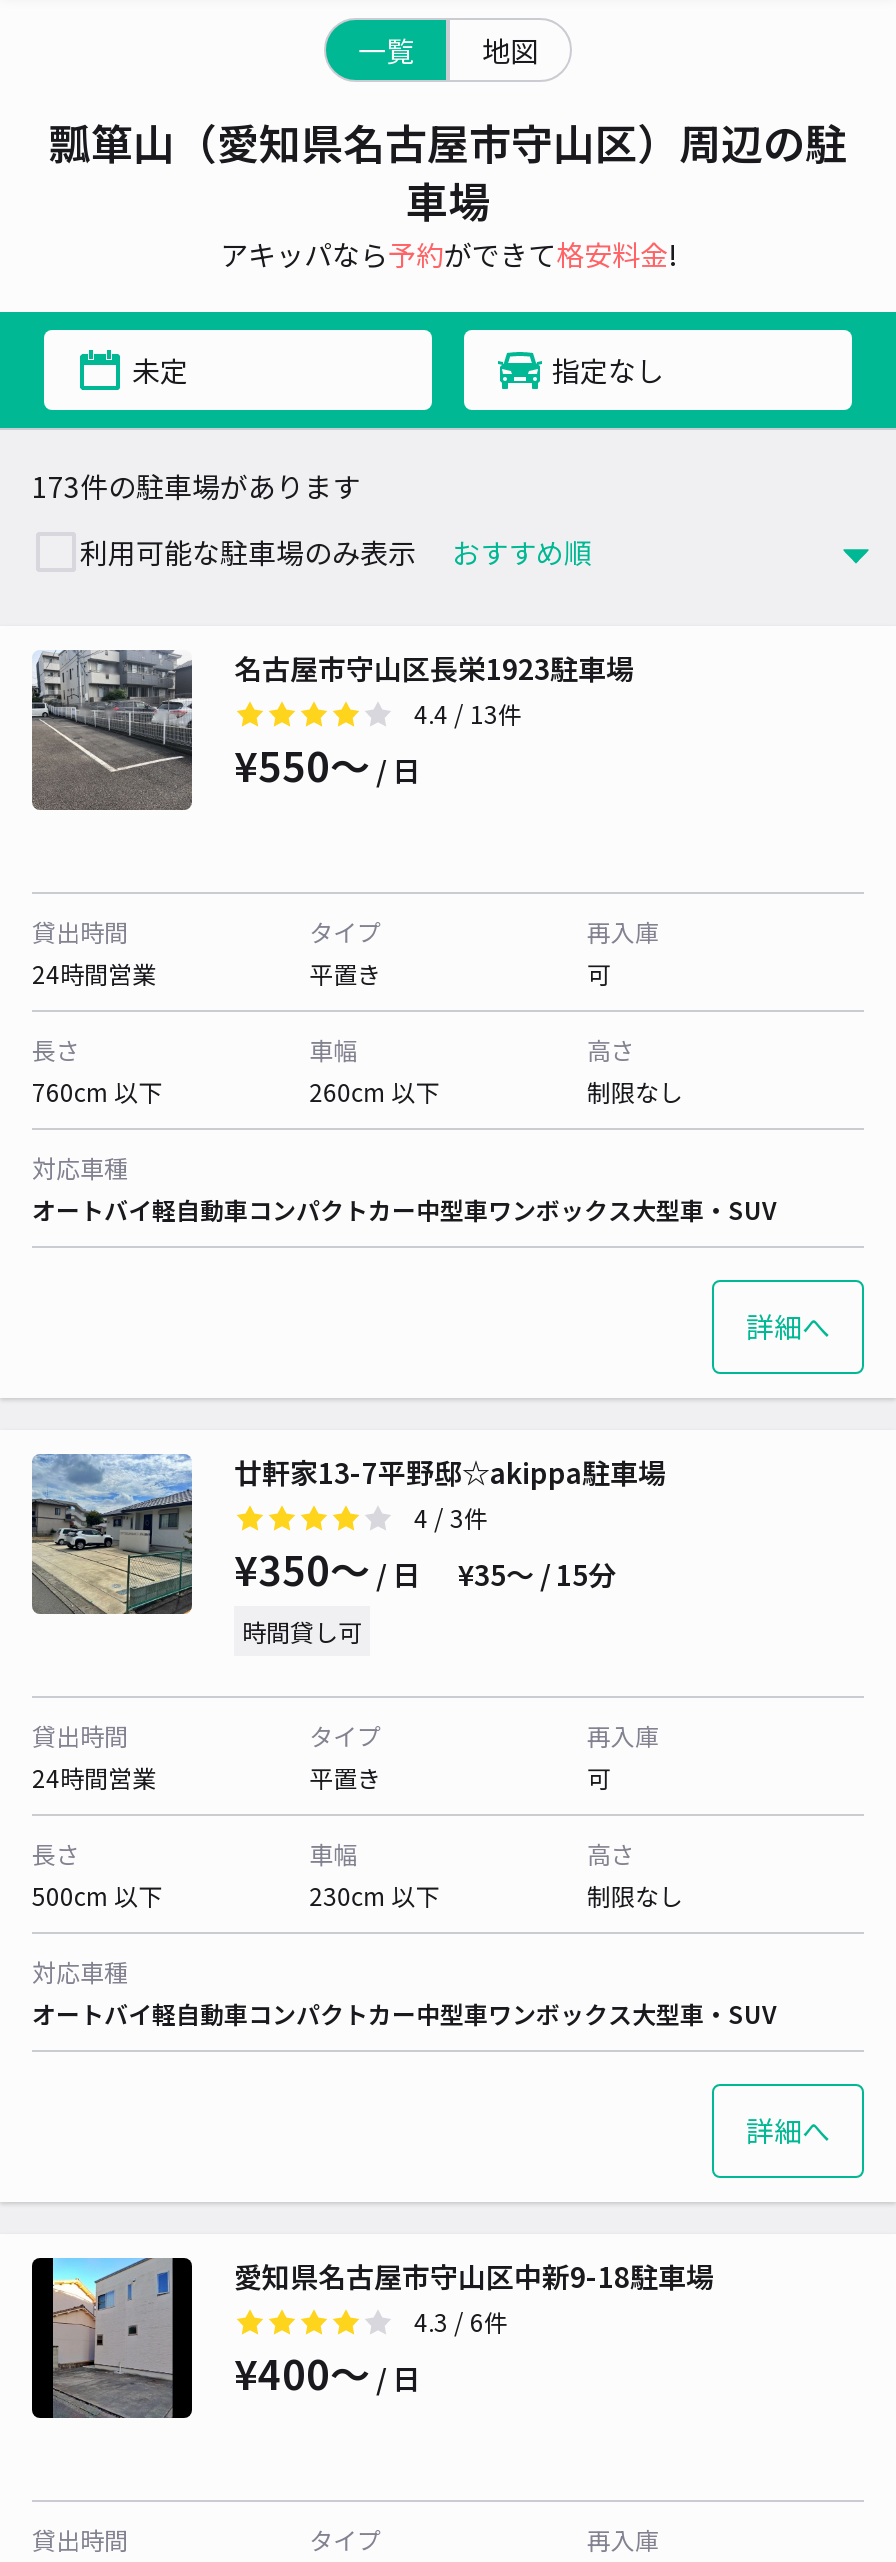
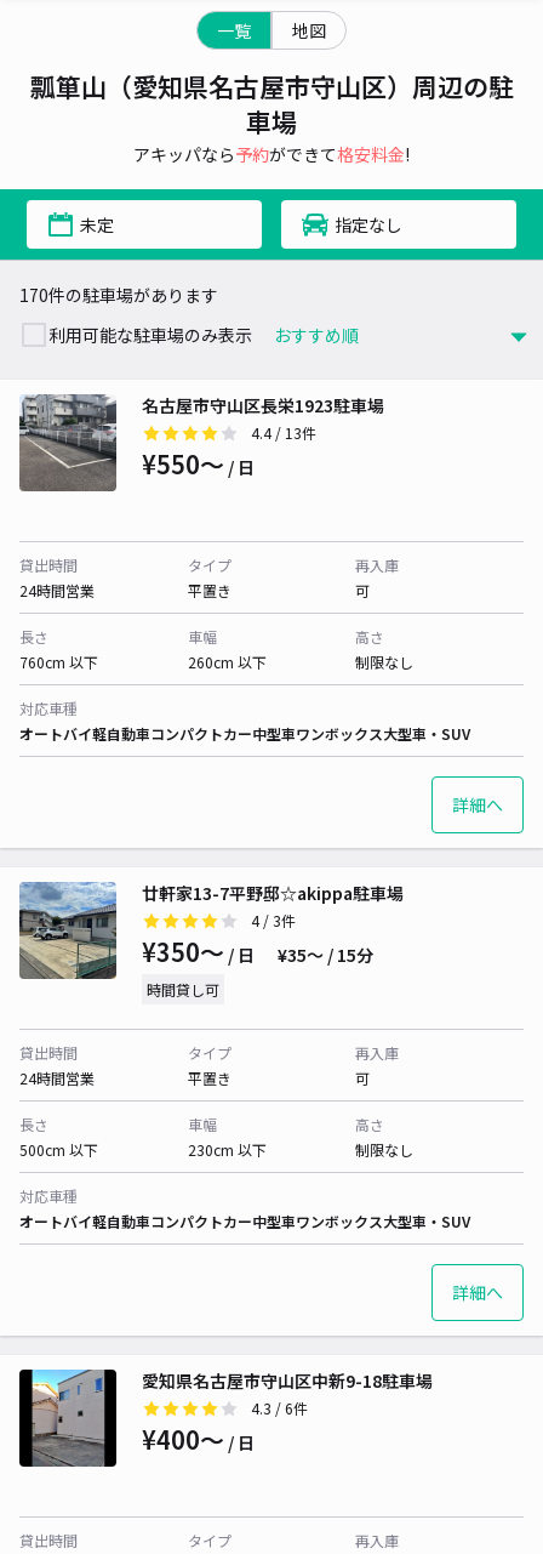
[32,466,360,506] 173件の駐車場があります -> [19,283,218,307] 170件の駐車場があります

